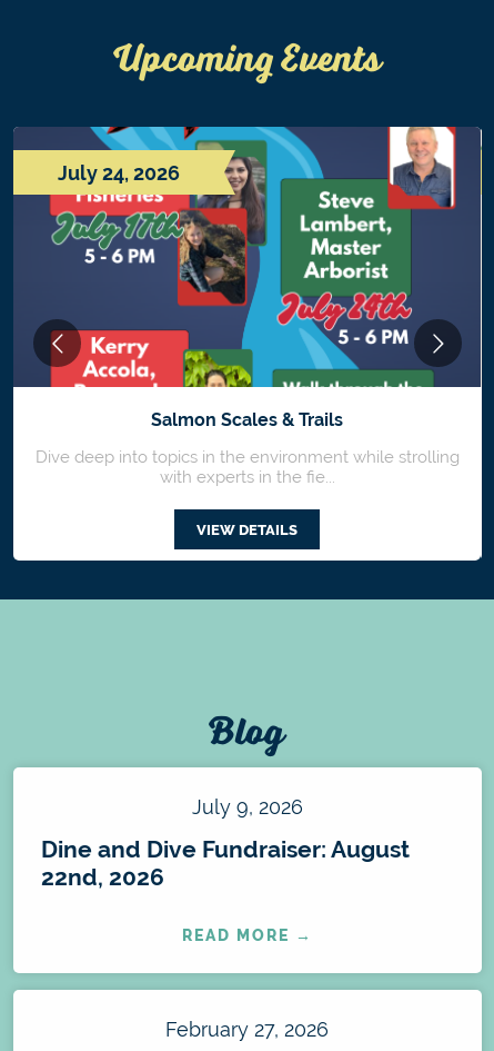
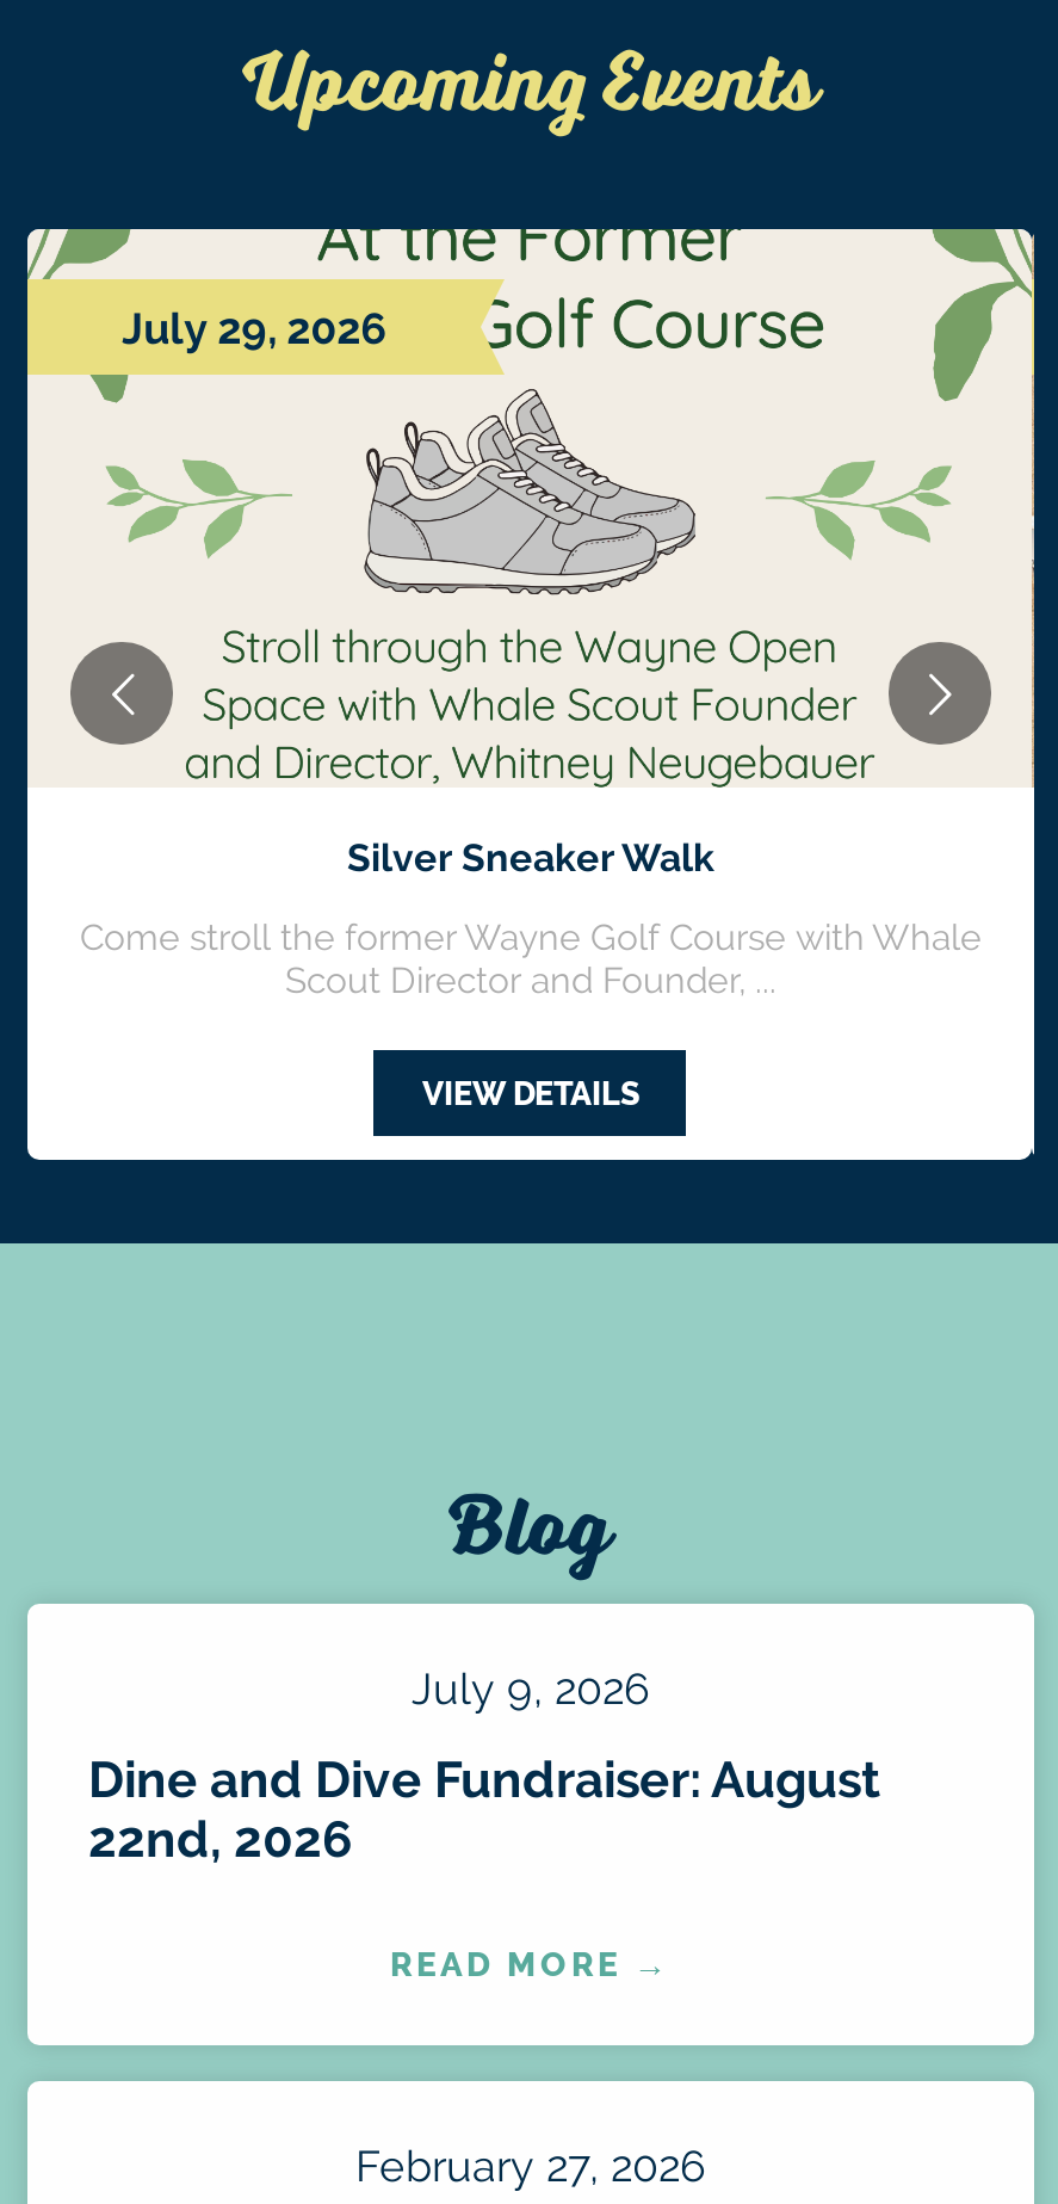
[13,126,482,388] [image] | July 24, 2026 -> [25,227,1034,788] [image] | July 29, 2026
[151,409,343,430] Salmon Scales & Trails -> [347,834,714,879] Silver Sneaker Walk
[35,447,459,487] Dive deep into topics in the environment while strolling | with experts in the fie... -> [80,915,981,1001] Come stroll the former Wayne Golf Course with Whale | Scout Director and Founder, ...

